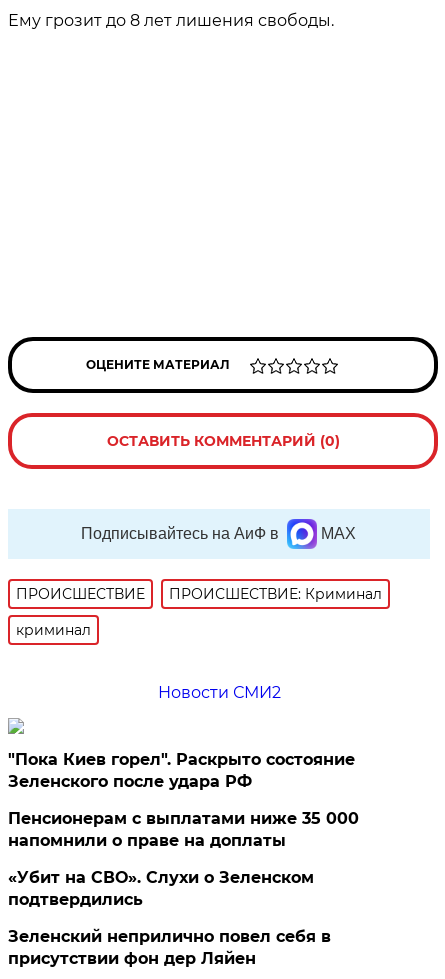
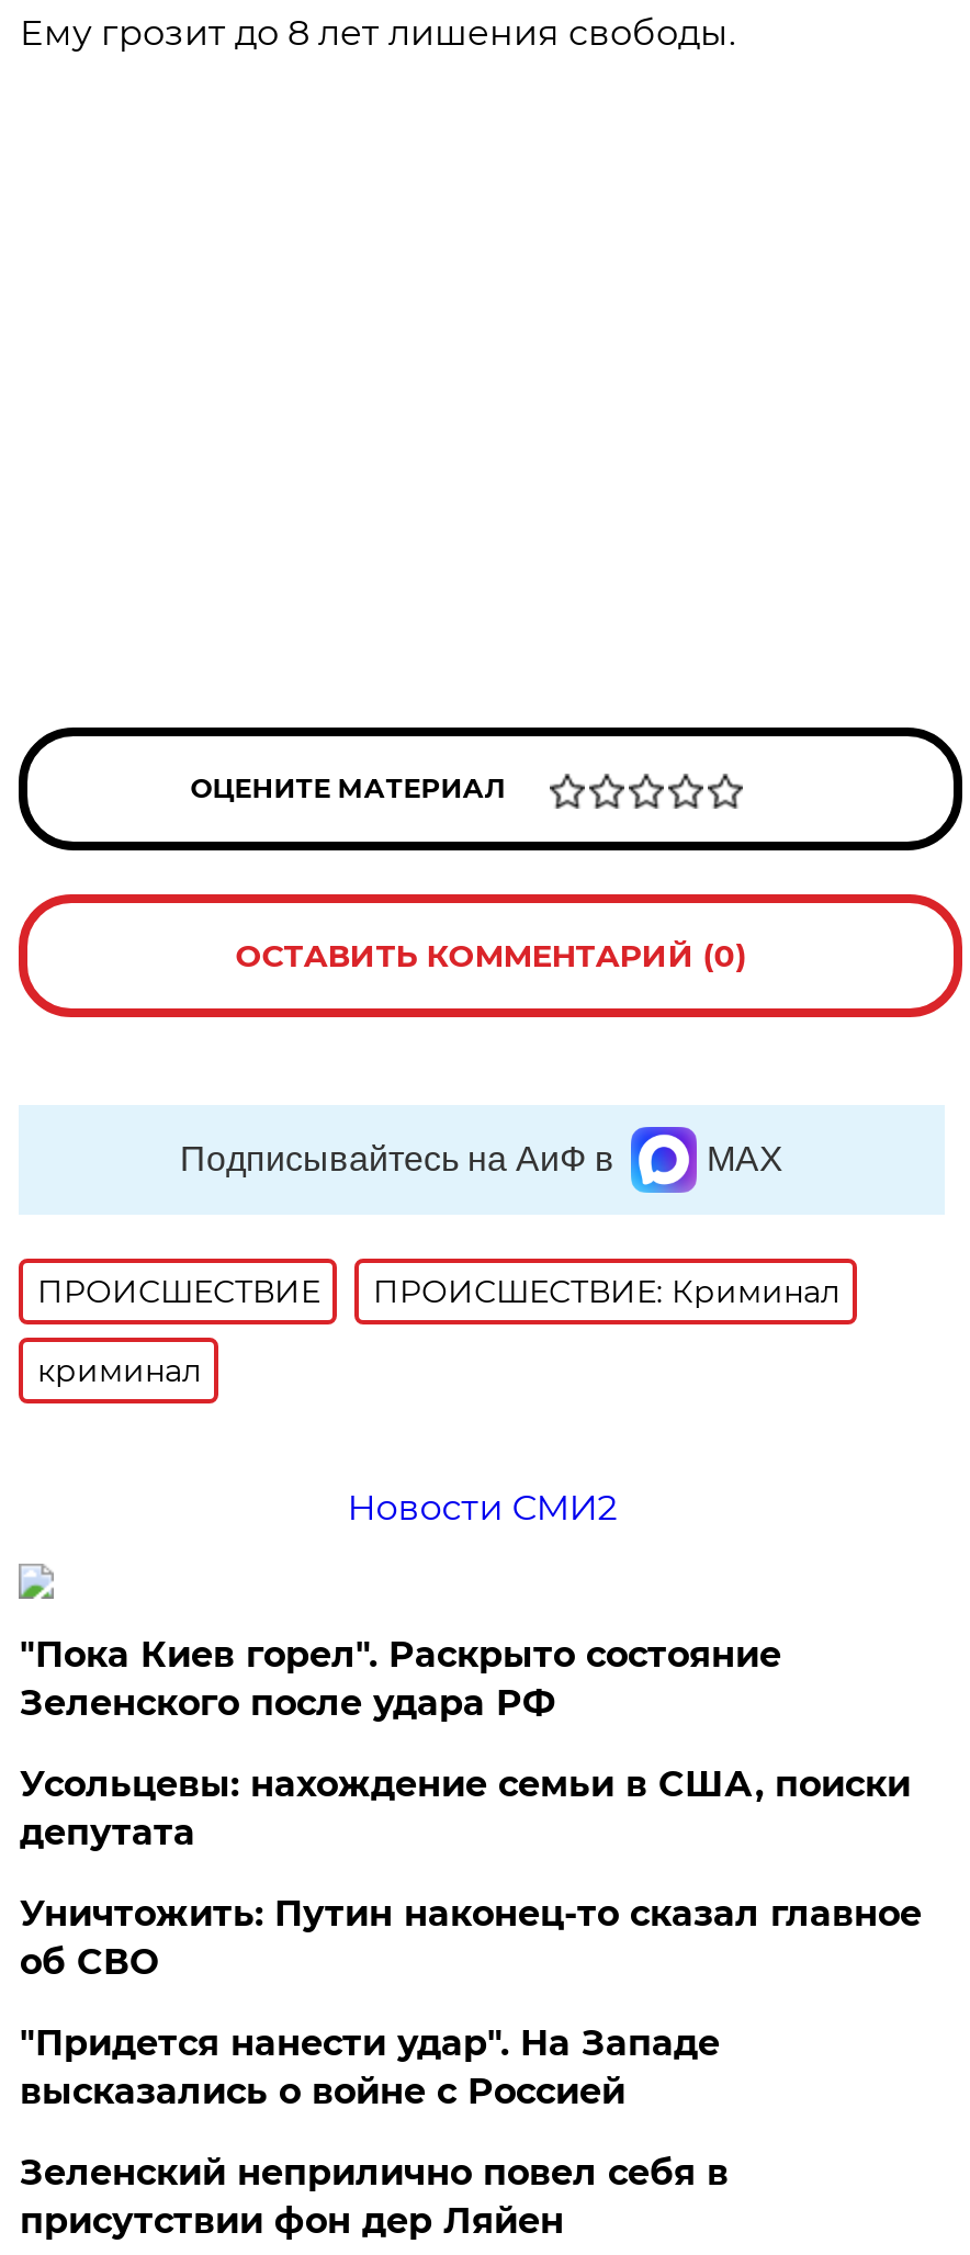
[8,809,359,909] Пенсионерам с выплатами ниже 35 000 | напомнили о праве на доплаты | «Убит на СВО». Слухи о Зеленском | подтвердились -> [20,1763,921,2112] Усольцевы: нахождение семьи в США, поиски | депутата | Уничтожить: Путин наконец-то сказал главное | об СВО | "Придется нанести удар". На Западе | высказались о войне с Россией

